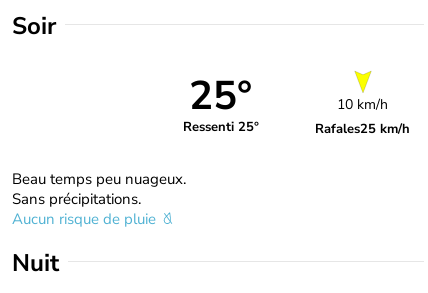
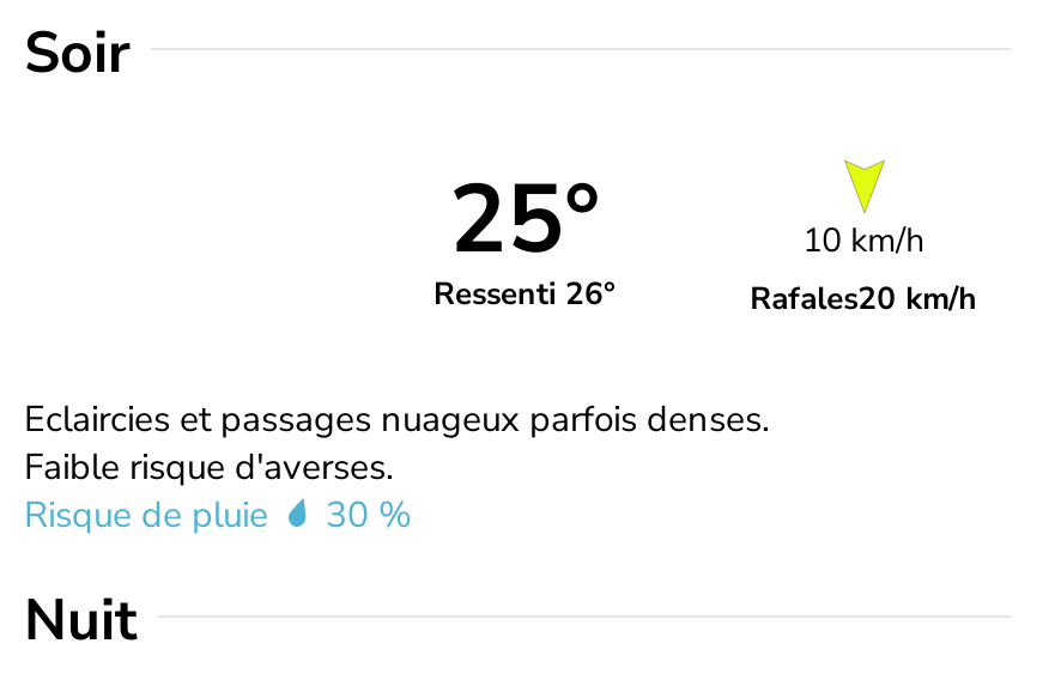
[183,118,259,136] Ressenti 25° -> [434,274,616,317] Ressenti 26°
[315,120,410,138] Rafales25 km/h -> [750,277,978,320] Rafales20 km/h
[12,169,186,229] Beau temps peu nuageux. | Sans précipitations. | Aucun risque de pluie -> [24,395,769,538] Eclaircies et passages nuageux parfois denses. | Faible risque d'averses. | Risque de pluie | 30 %

